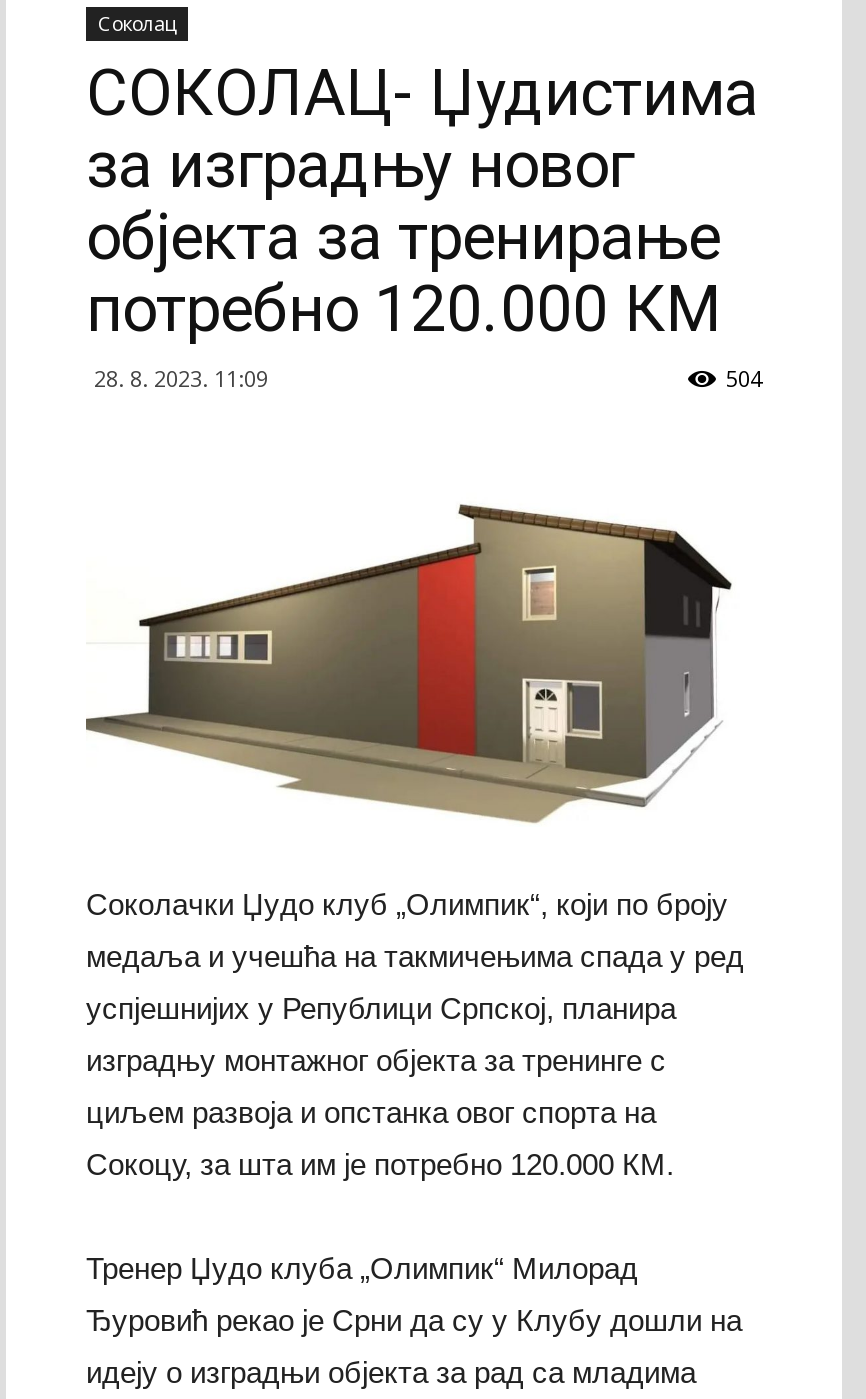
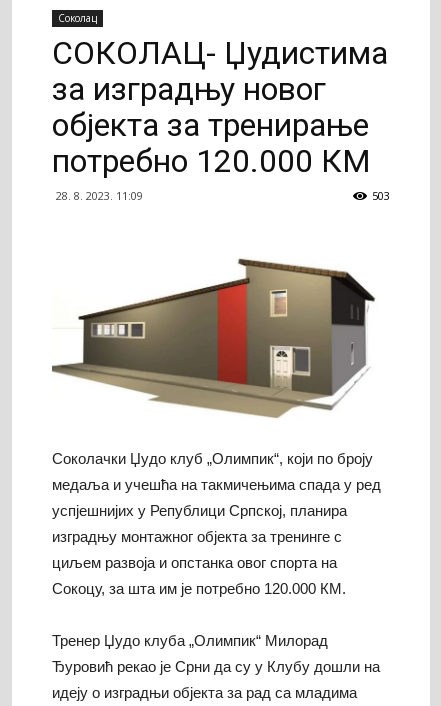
[726,363,762,393] 504 -> [372,188,390,203] 503

